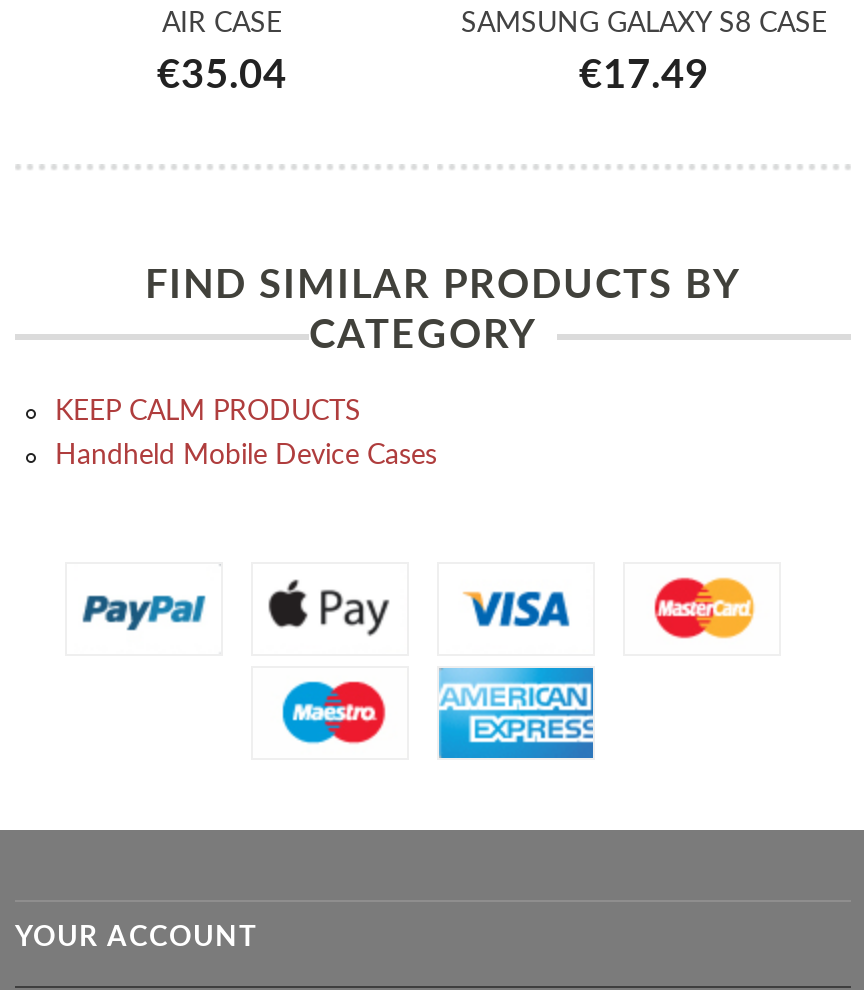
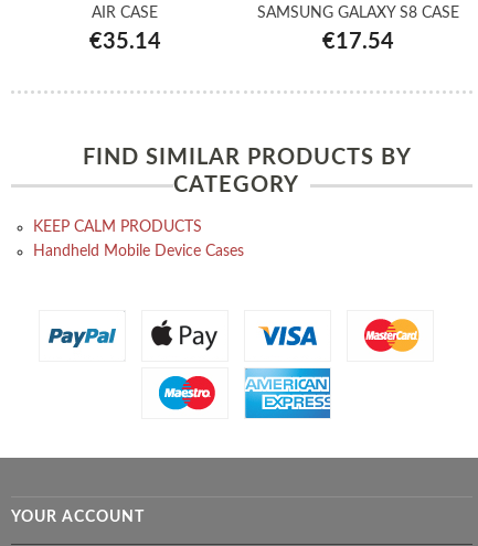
[157,55,287,95] €35.04 -> [89,31,161,53] €35.14
[579,55,709,95] €17.49 -> [322,31,394,53] €17.54

